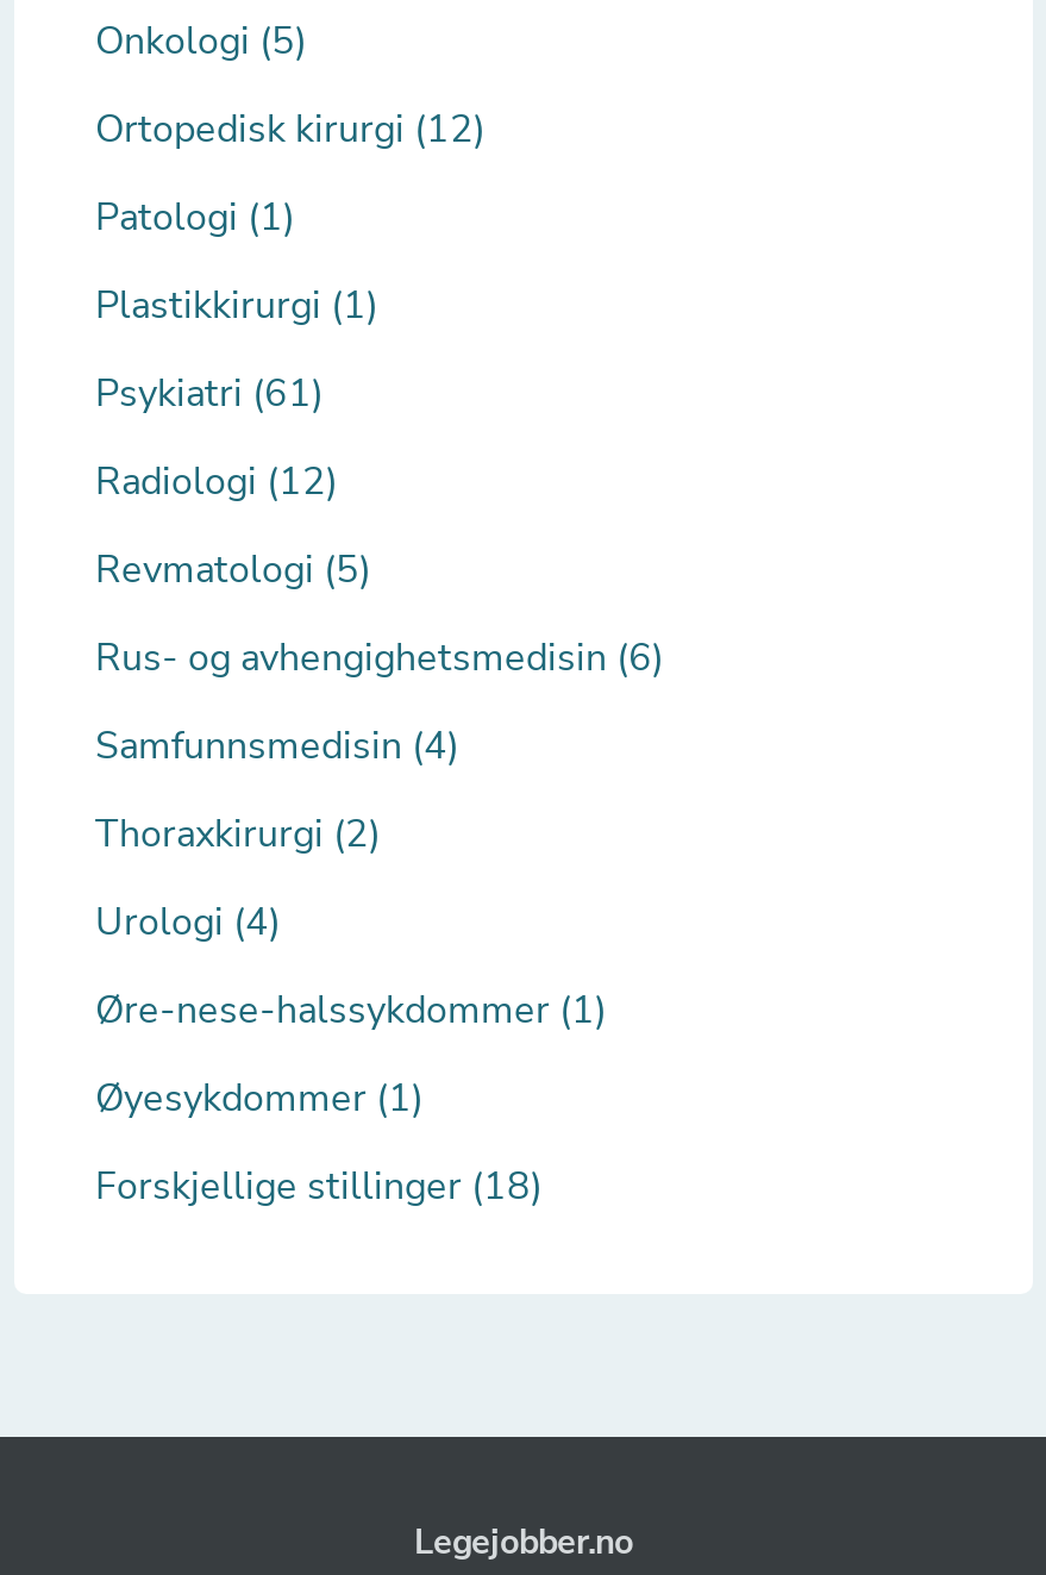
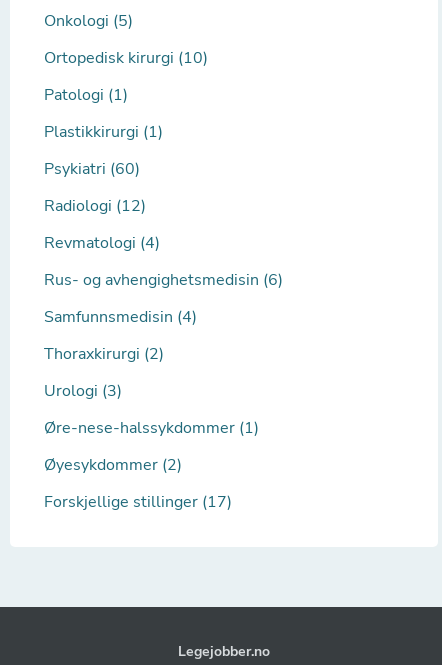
[95,103,486,156] Ortopedisk kirurgi (12) -> [44,47,208,69] Ortopedisk kirurgi (10)
[95,368,324,420] Psykiatri (61) -> [44,158,140,180] Psykiatri (60)
[95,544,371,596] Revmatologi (5) -> [44,232,160,254] Revmatologi (4)
[95,896,281,949] Urologi (4) -> [44,380,122,402] Urologi (3)
[95,1072,424,1125] Øyesykdommer (1) -> [44,454,182,476] Øyesykdommer (2)
[95,1160,543,1213] Forskjellige stillinger (18) -> [44,491,232,513] Forskjellige stillinger (17)

